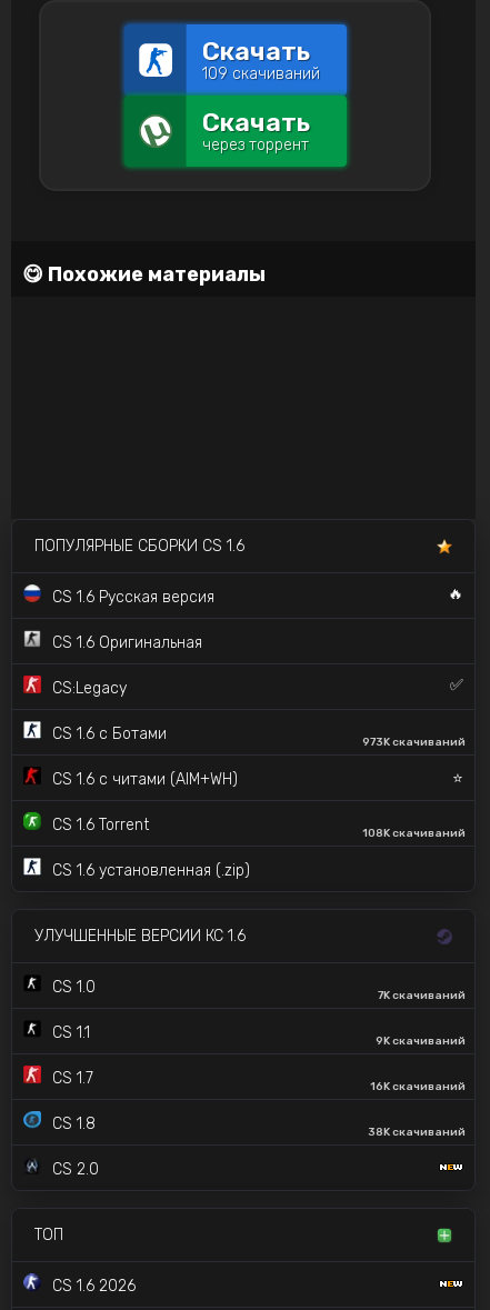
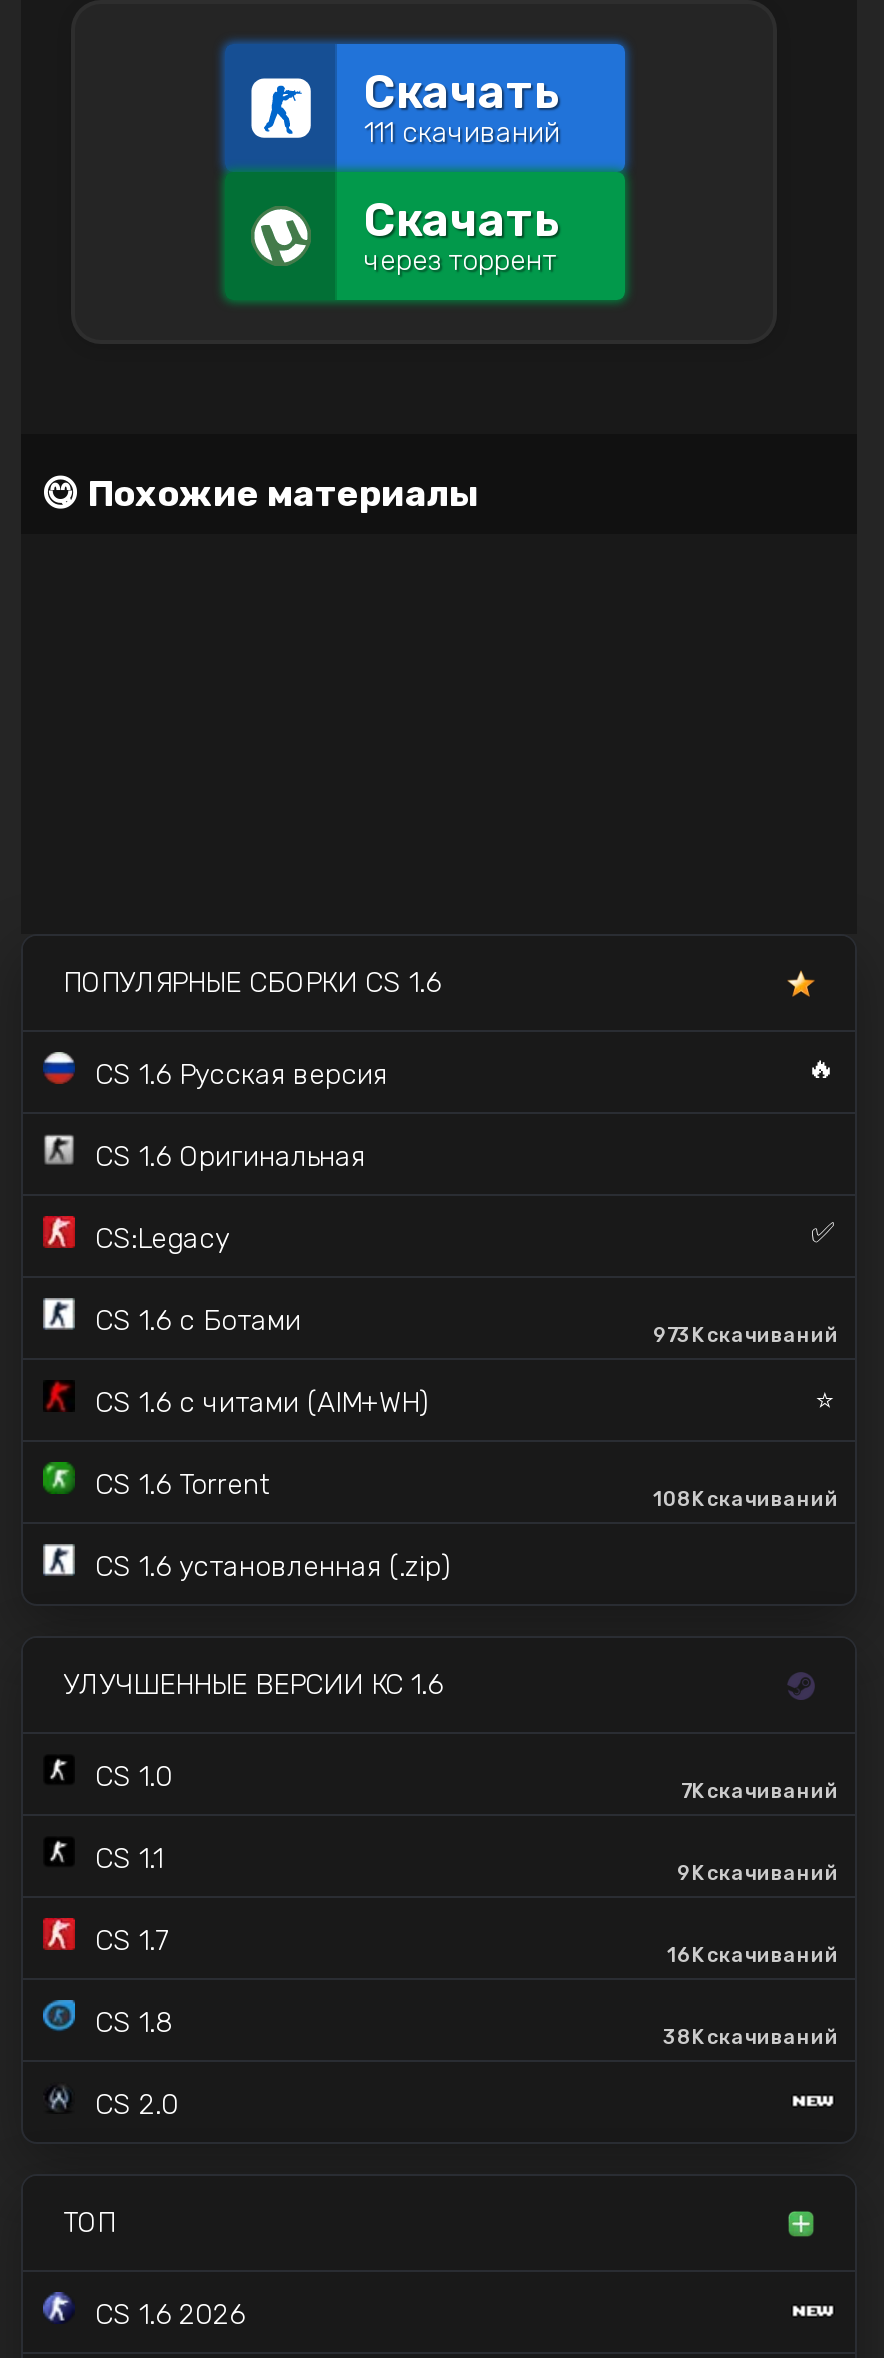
[202,65,319,84] 109 скачиваний -> [364,117,560,151] 111 скачиваний

